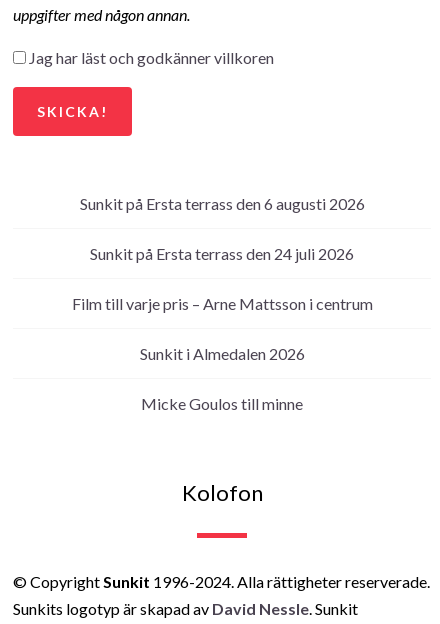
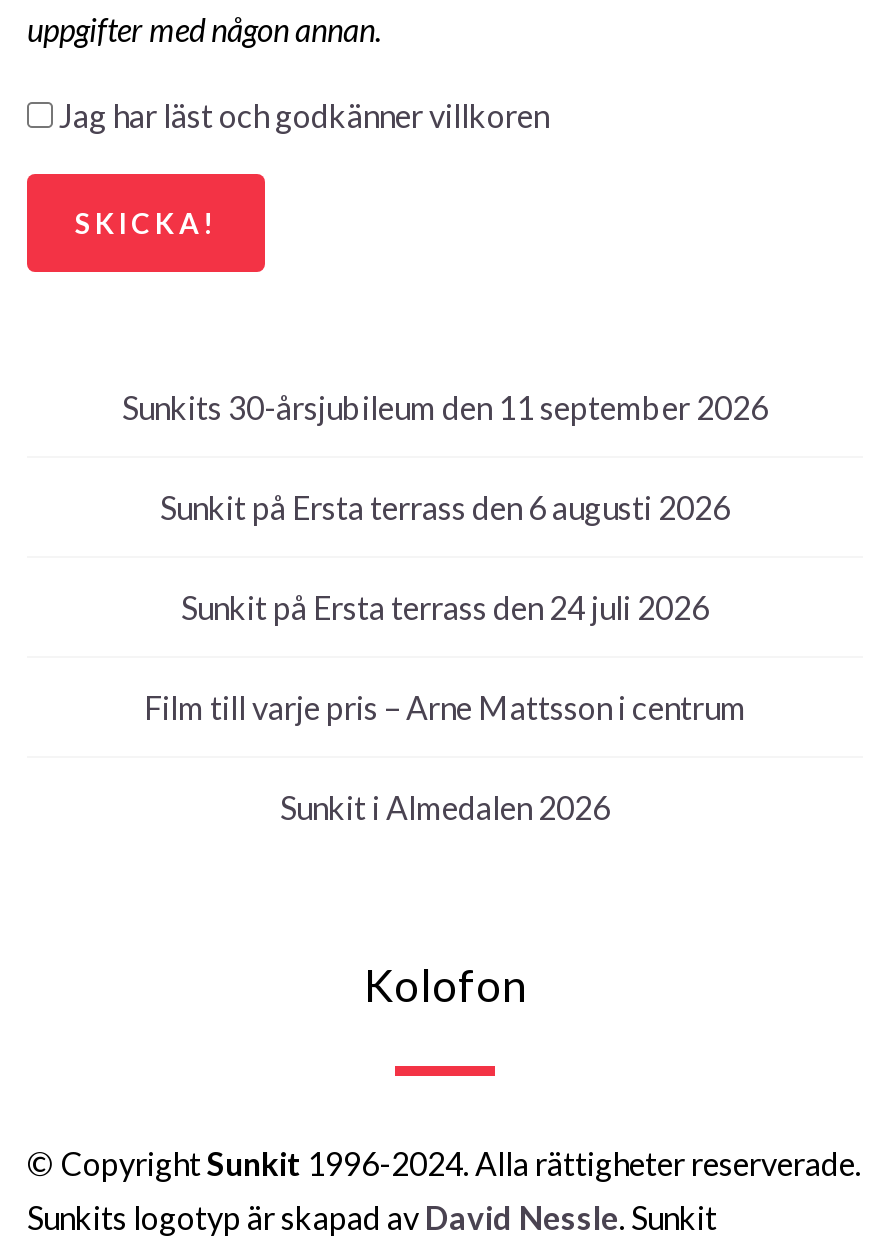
none -> [122,388,768,426] Sunkits 30-årsjubileum den 11 september 2026
moved [71,194,372,363] -> [144,488,746,826]: Sunkit på Ersta terrass den 6 augusti 2026 | Sunkit på Ersta terrass den 24 juli 2026 | Film till varje pris – Arne Mattsson i centrum | Sunkit i Almedalen 2026
[141,394,303,413] Micke Goulos till minne -> none

